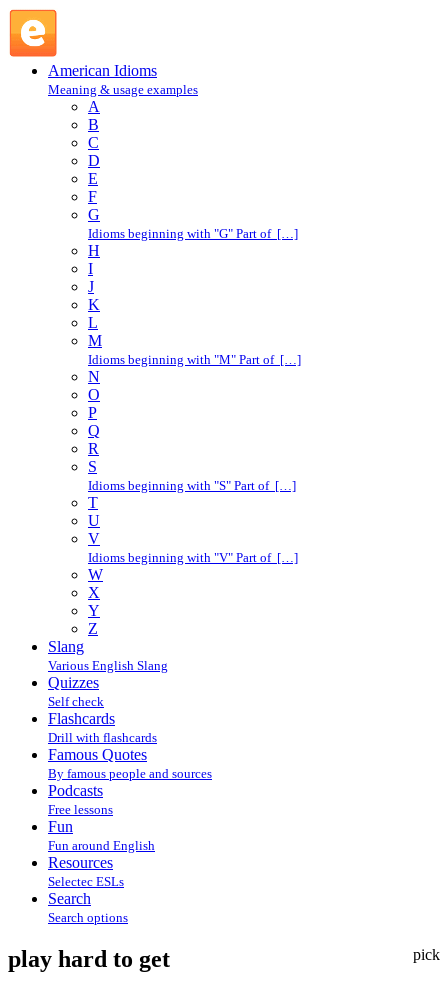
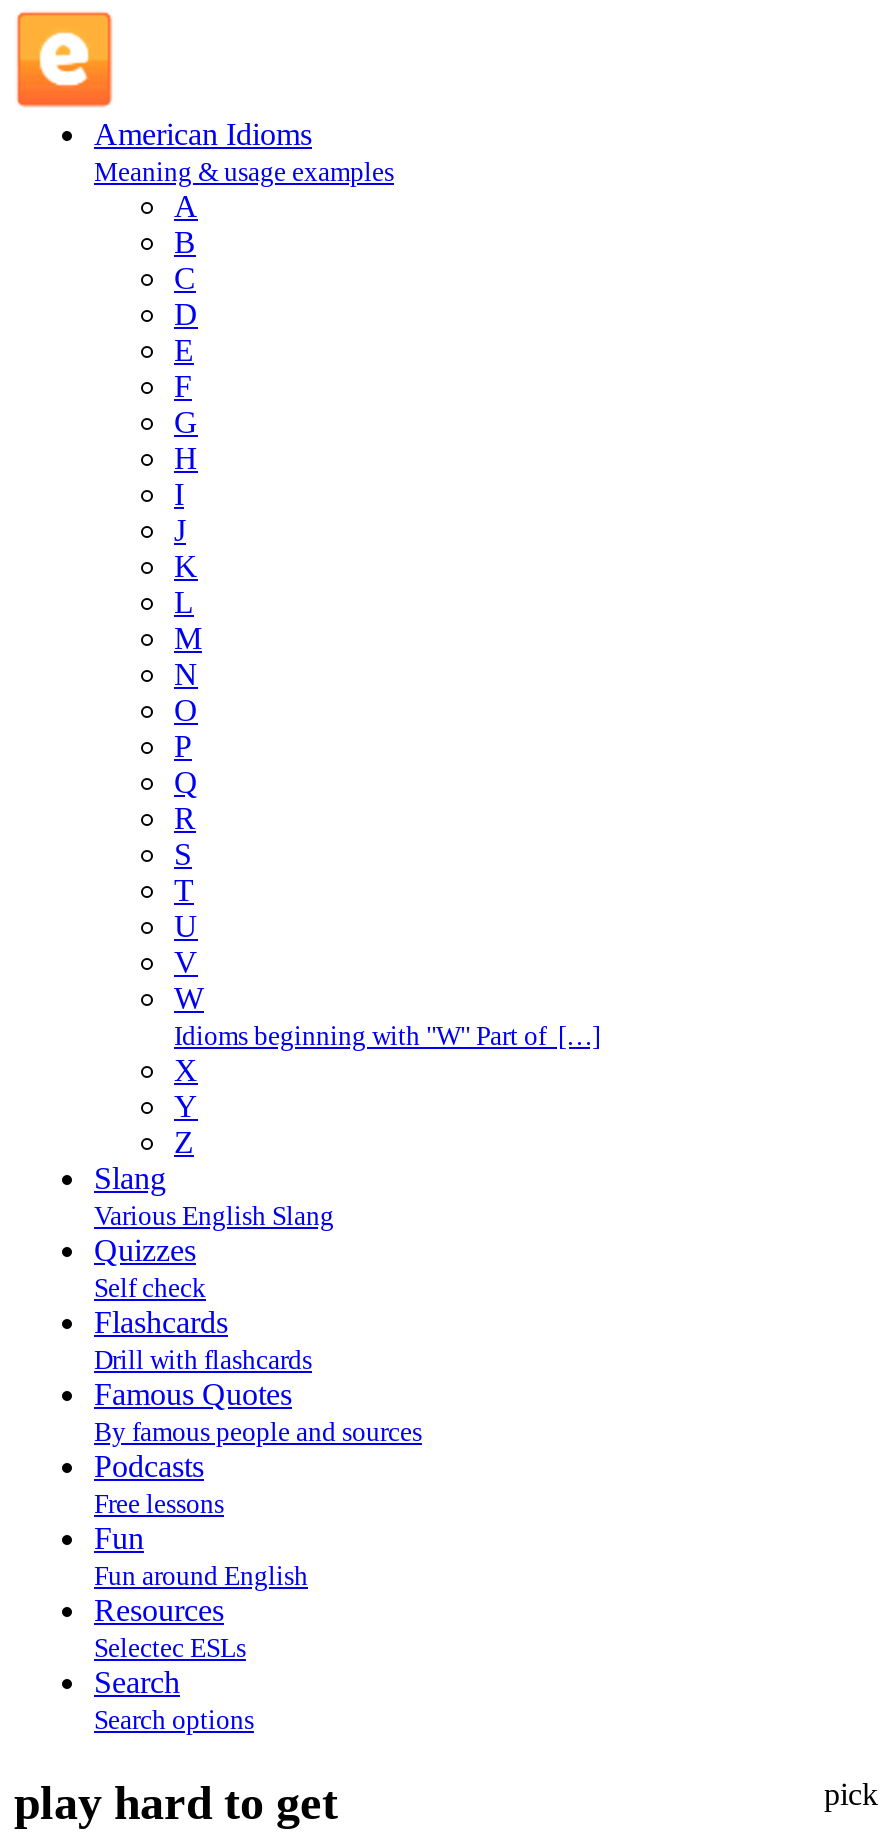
[88,226,298,241] Idioms beginning with "G" Part of […] -> none
[88,352,301,367] Idioms beginning with "M" Part of […] -> none
[88,478,296,493] Idioms beginning with "S" Part of […] -> none
[88,550,298,565] Idioms beginning with "V" Part of […] -> none
moved [88,566,103,583] -> [174,981,204,1015]: W
none -> [174,1021,600,1051] Idioms beginning with "W" Part of […]

